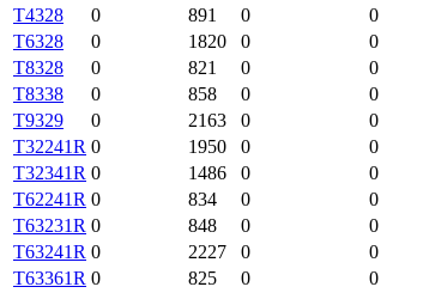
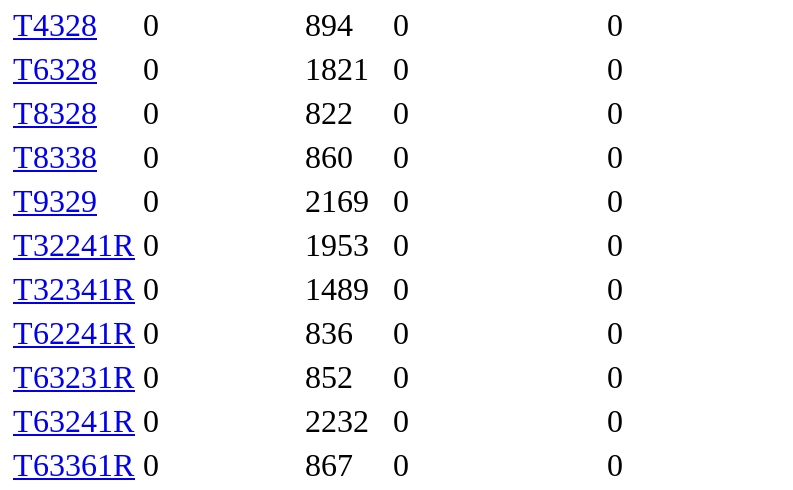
[188,5,250,25] 891 0 -> [305,8,409,42] 894 0
[188,31,250,51] 1820 0 -> [305,52,409,86] 1821 0
[188,57,250,77] 821 0 -> [305,96,409,130] 822 0
[188,83,250,104] 858 0 -> [305,140,409,174] 860 0
[188,110,250,130] 2163 0 -> [305,184,409,218] 2169 0
[188,136,250,156] 1950 0 -> [305,228,409,262] 1953 0
[188,162,250,183] 1486 0 -> [305,272,409,306] 1489 0
[188,189,250,209] 834 0 -> [305,316,409,350] 836 0
[188,215,250,235] 848 0 -> [305,360,409,394] 852 0
[188,241,250,262] 2227 0 -> [305,404,409,438] 2232 0
[188,268,250,288] 825 0 -> [305,448,409,482] 867 0

